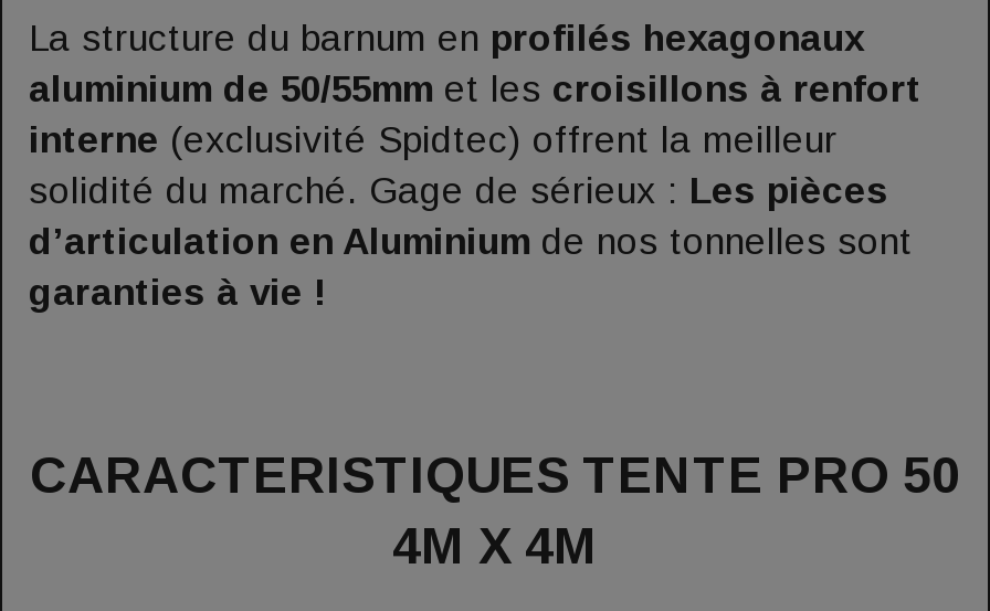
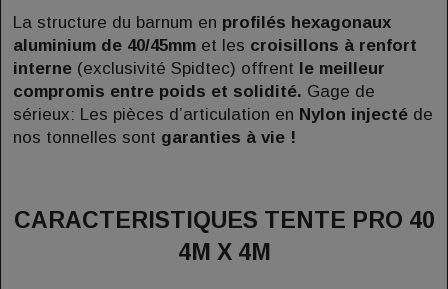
[29,67,921,313] aluminium de 50/55mm et les croisillons à renfort | interne (exclusivité Spidtec) offrent la meilleur | solidité du marché. Gage de sérieux : Les pièces | d’articulation en Aluminium de nos tonnelles sont | garanties à vie ! -> [13,35,433,146] aluminium de 40/45mm et les croisillons à renfort | interne (exclusivité Spidtec) offrent le meilleur | compromis entre poids et solidité. Gage de | sérieux: Les pièces d’articulation en Nylon injecté de | nos tonnelles sont garanties à vie !
[30,447,960,504] CARACTERISTIQUES TENTE PRO 50 -> [13,207,434,233] CARACTERISTIQUES TENTE PRO 40

